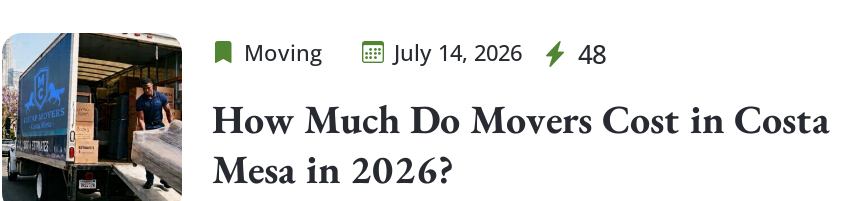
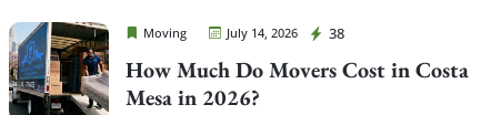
[578,36,606,72] 48 -> [329,24,344,43] 38

